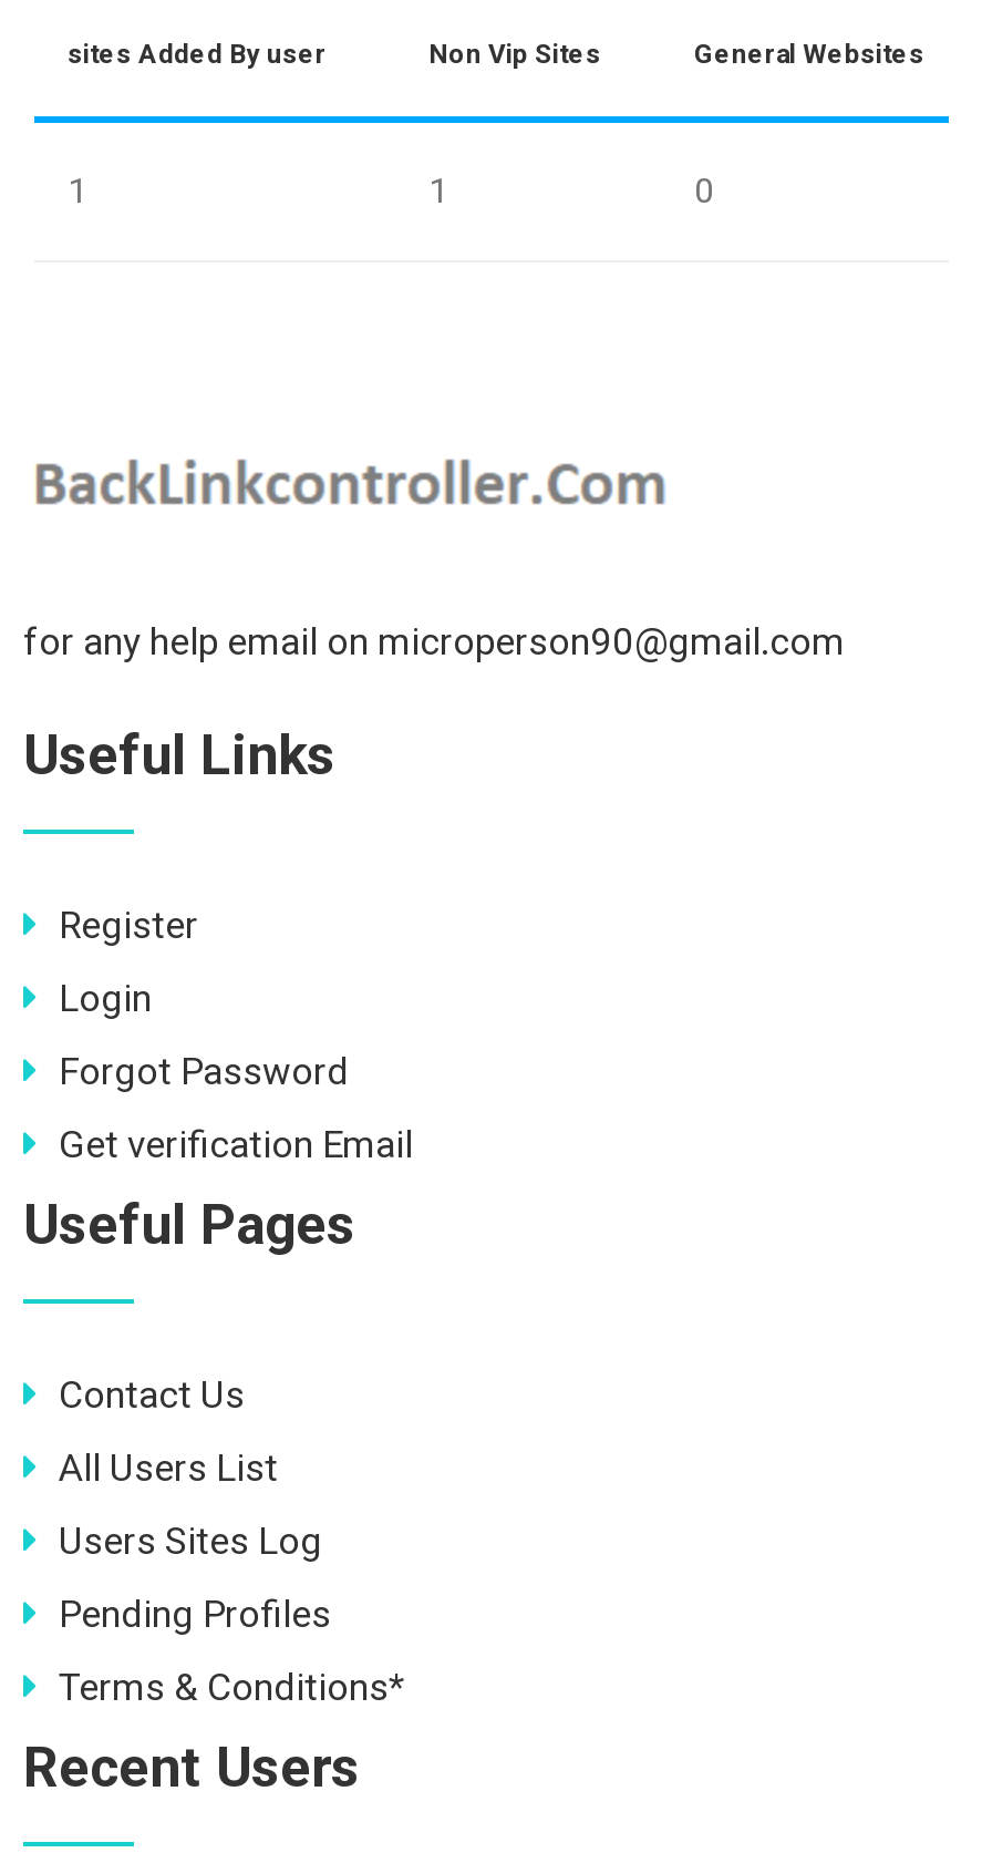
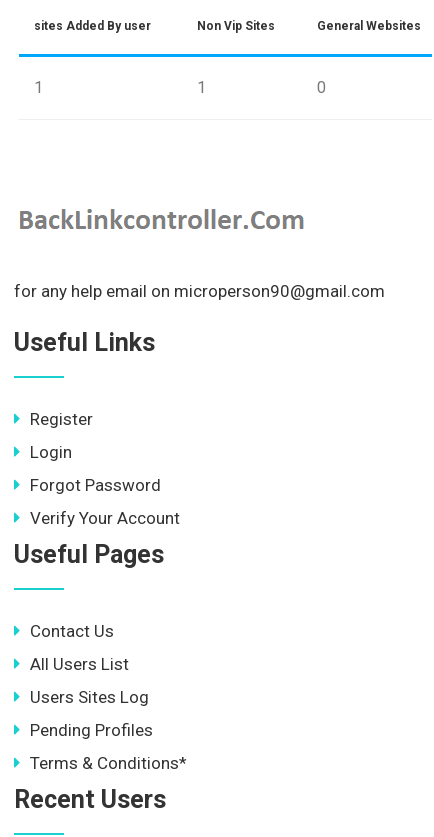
[59,1122,413,1166] Get verification Email -> [30,508,180,528] Verify Your Account

